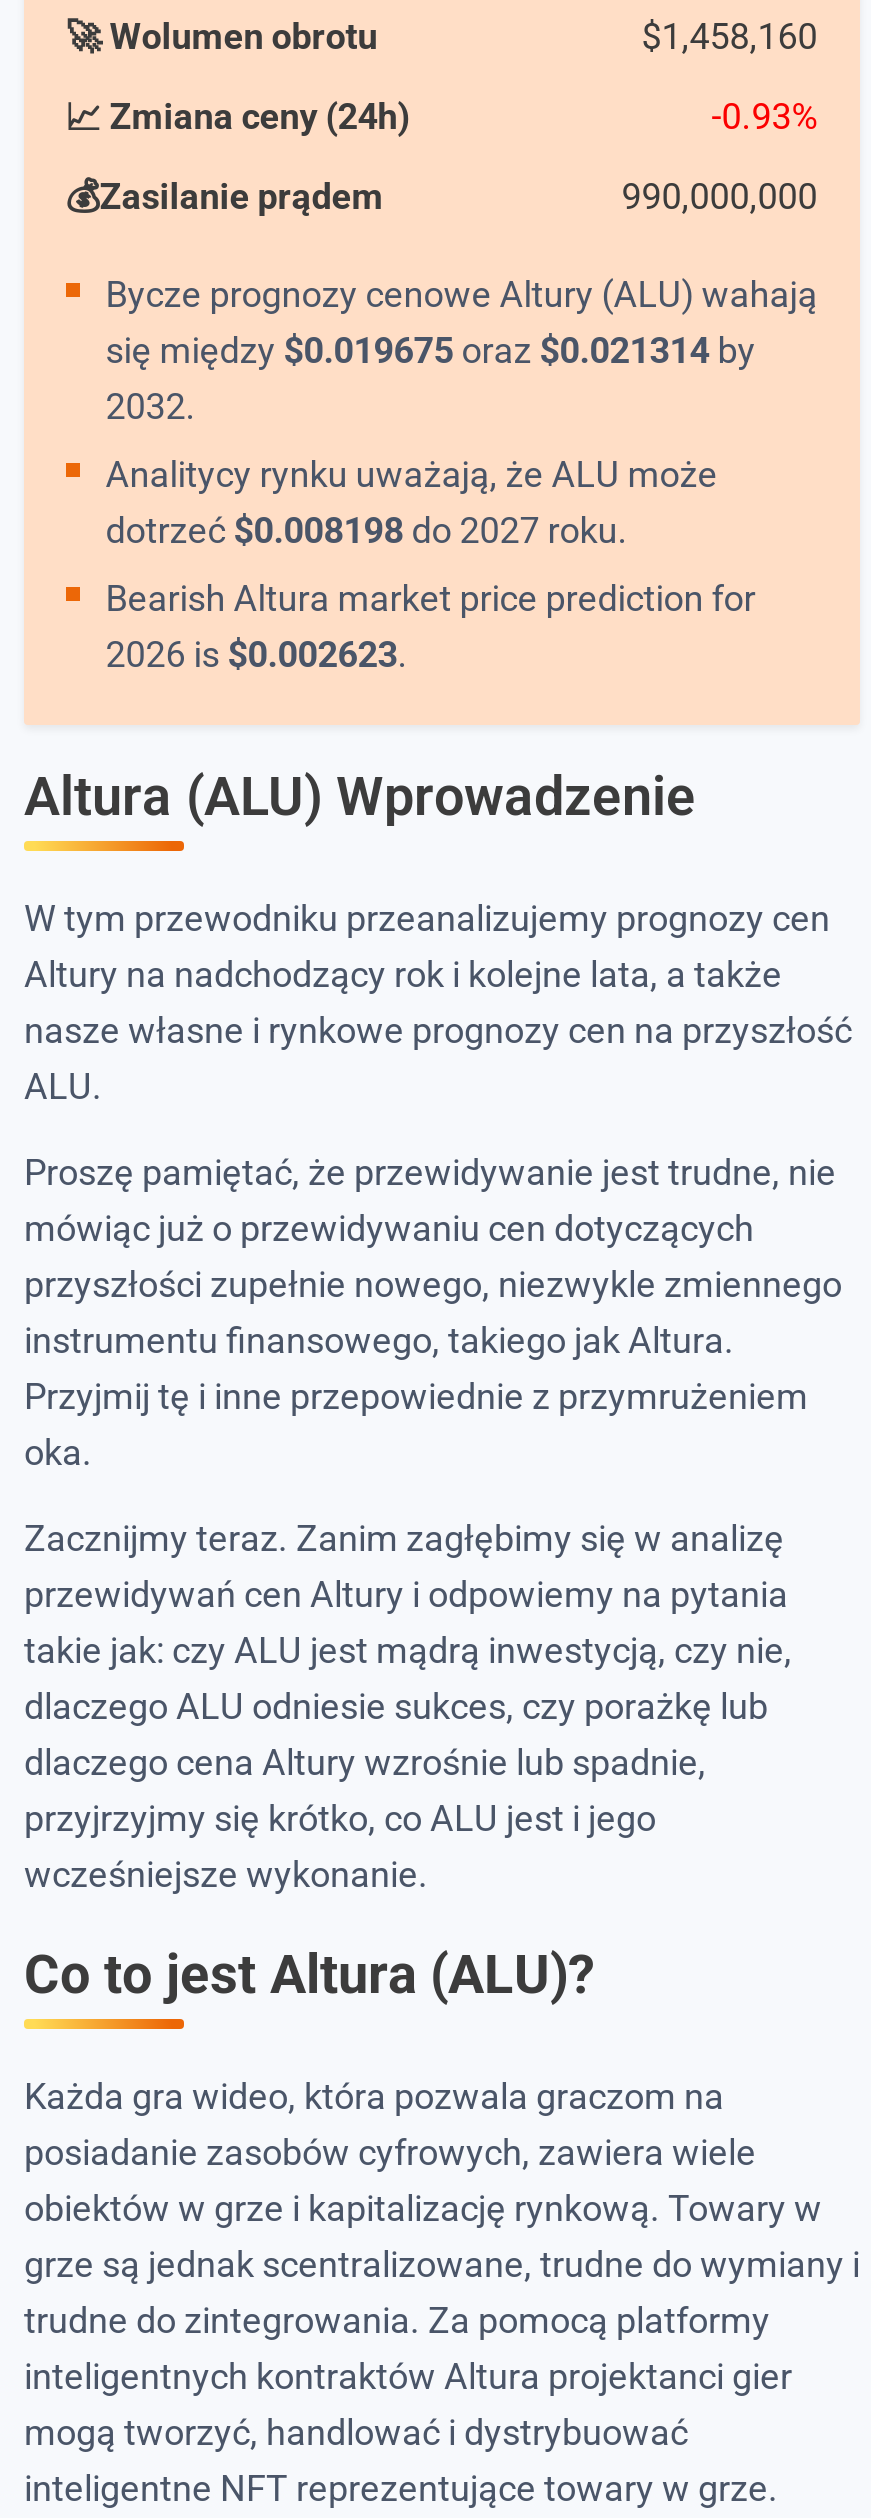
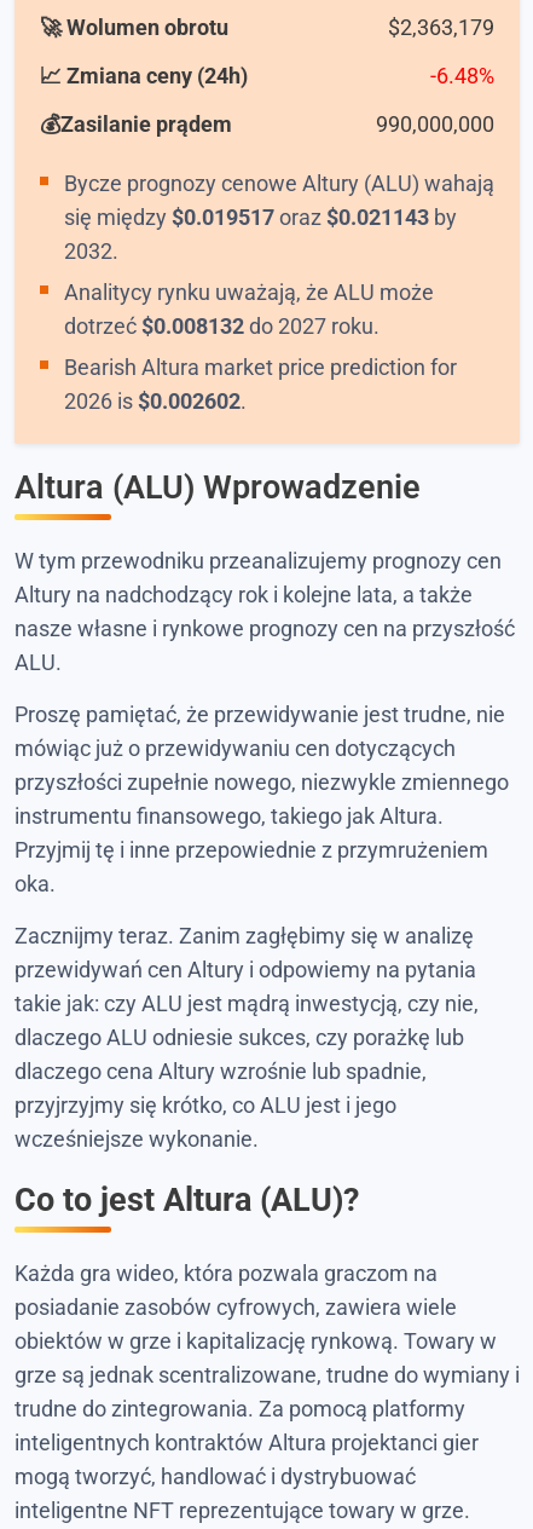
[642,15,818,57] $1,458,160 -> [388,15,494,40] $2,363,179
[712,95,818,137] -0.93% -> [430,63,494,88] -6.48%
[106,329,756,371] się między $0.019675 oraz $0.021314 by -> [64,204,457,230] się między $0.019517 oraz $0.021143 by
[106,509,628,551] dotrzeć $0.008198 do 2027 roku. -> [64,313,379,339] dotrzeć $0.008132 do 2027 roku.
[106,633,408,675] 2026 is $0.002623. -> [64,388,246,414] 2026 is $0.002602.

